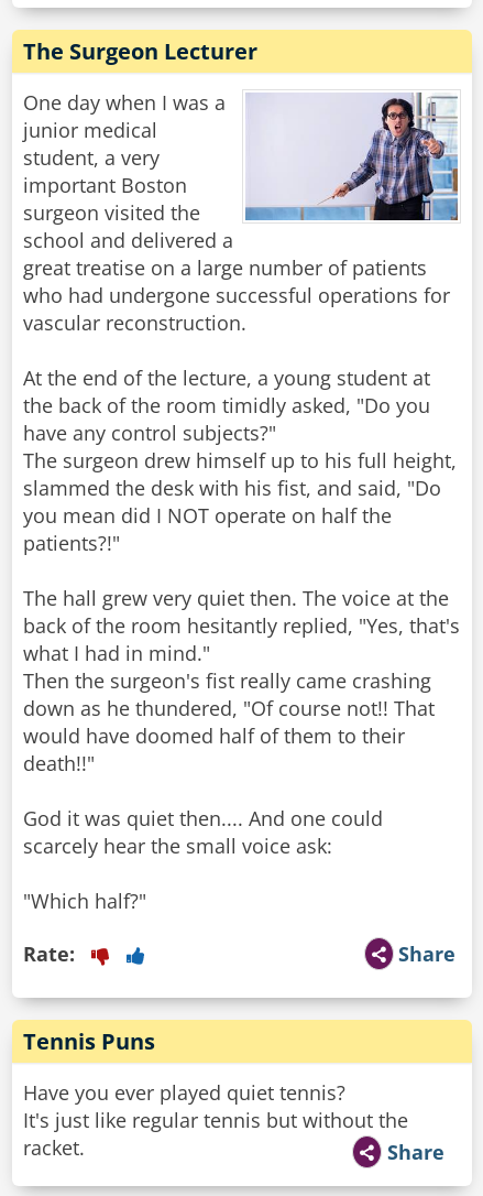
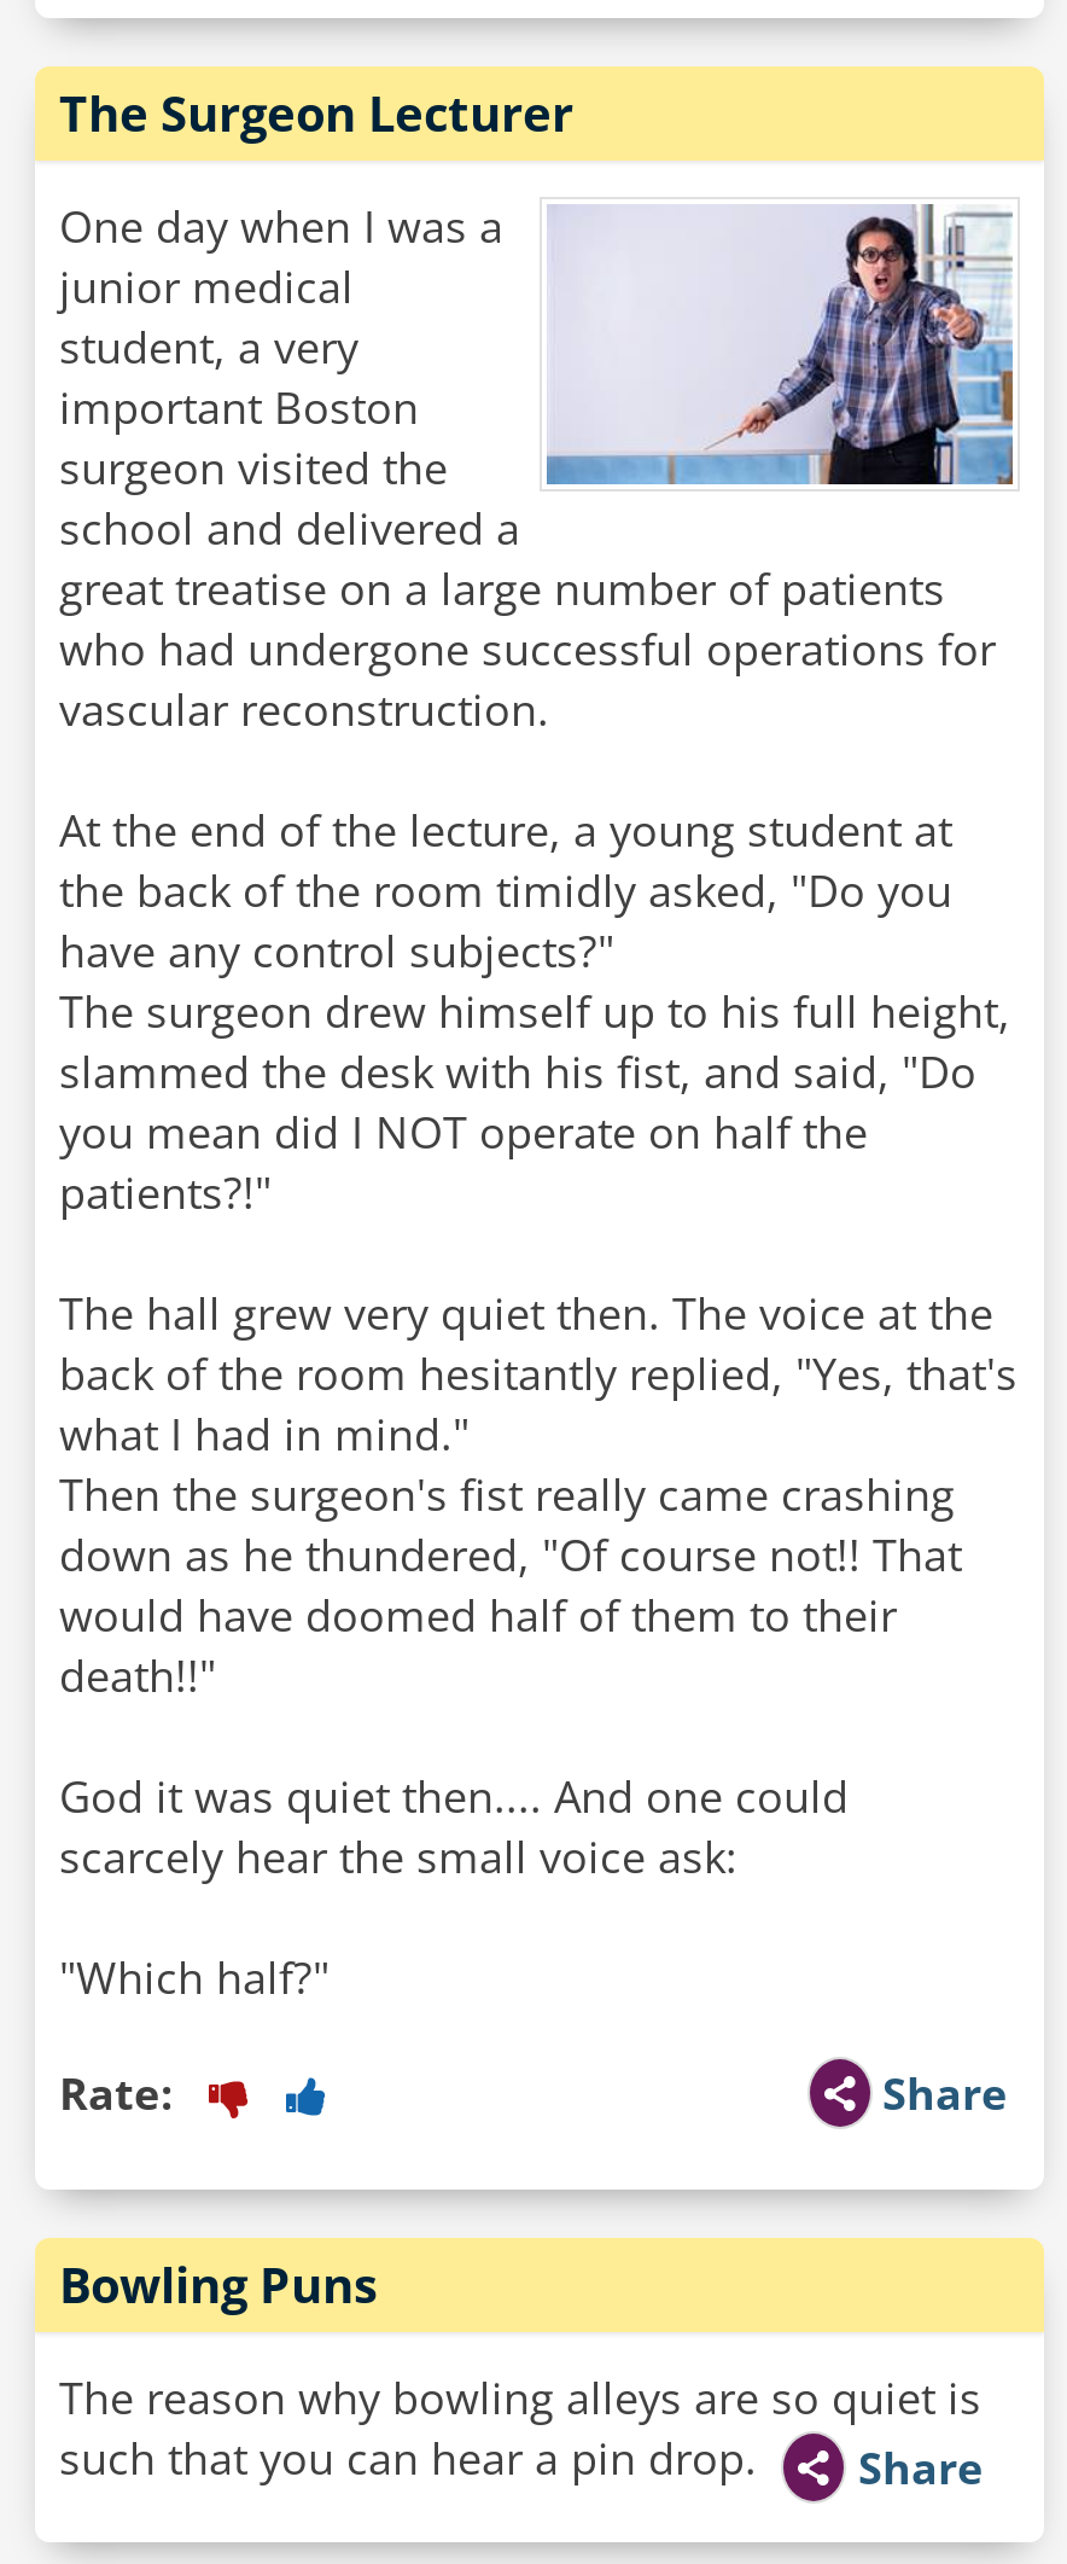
[23,1026,155,1056] Tennis Puns -> [59,2252,378,2318] Bowling Puns
[23,1079,408,1161] Have you ever played quiet tennis? | It's just like regular tennis but without the | racket. -> [59,2368,981,2487] The reason why bowling alleys are so quiet is | such that you can hear a pin drop.

